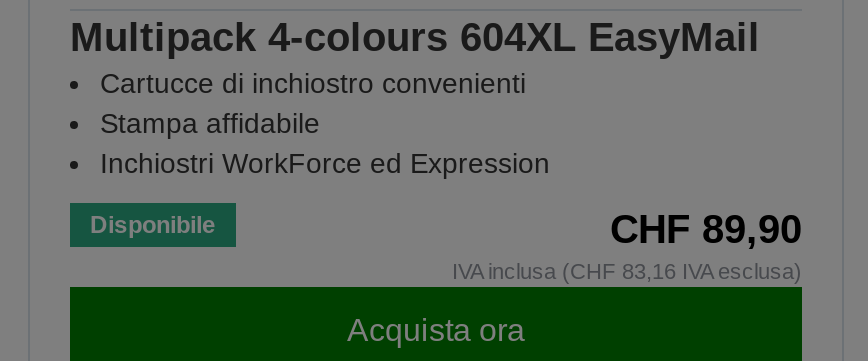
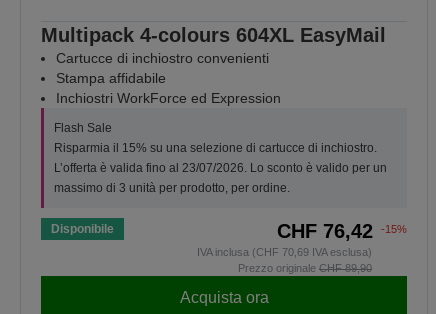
none -> [54,120,387,194] Flash Sale | Risparmia il 15% su una selezione di cartucce di inchiostro. | L’offerta è valida fino al 23/07/2026. Lo sconto è valido per un | massimo di 3 unità per prodotto, per ordine.
[452,206,802,282] CHF 89,90 | IVA inclusa (CHF 83,16 IVA esclusa) -> [197,219,407,273] CHF 76,42 | -15% | IVA inclusa (CHF 70,69 IVA esclusa) | Prezzo originale CHF 89,90

